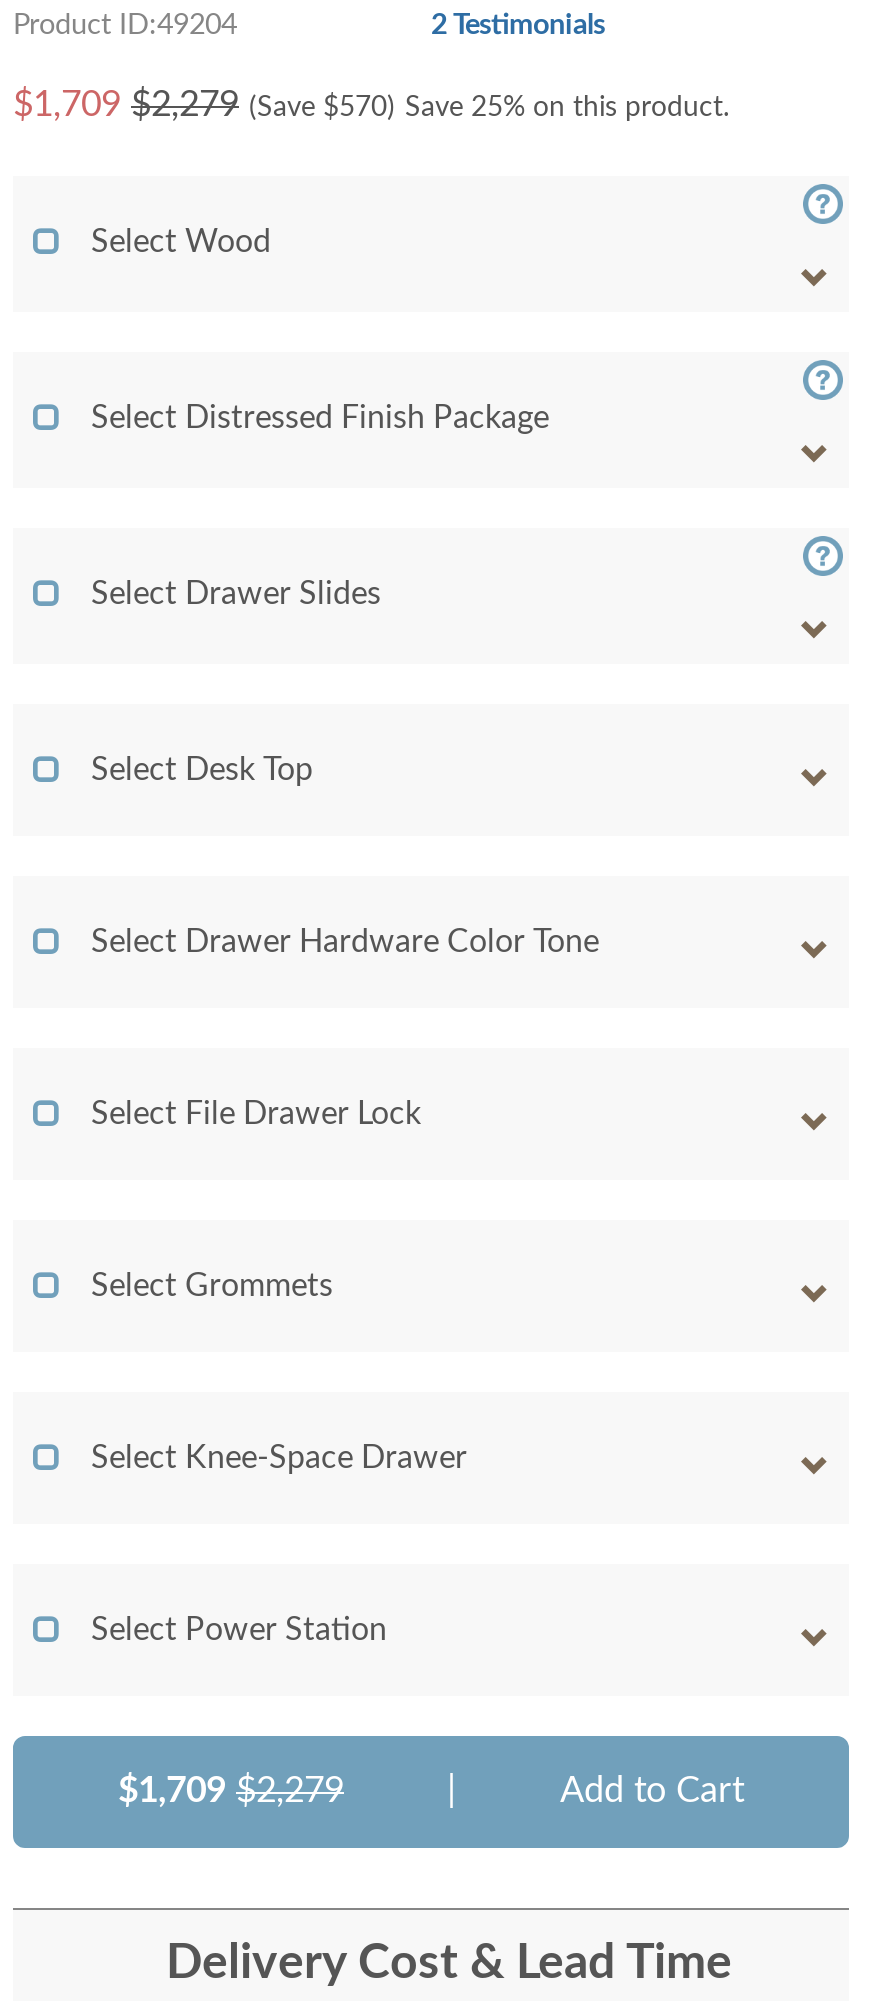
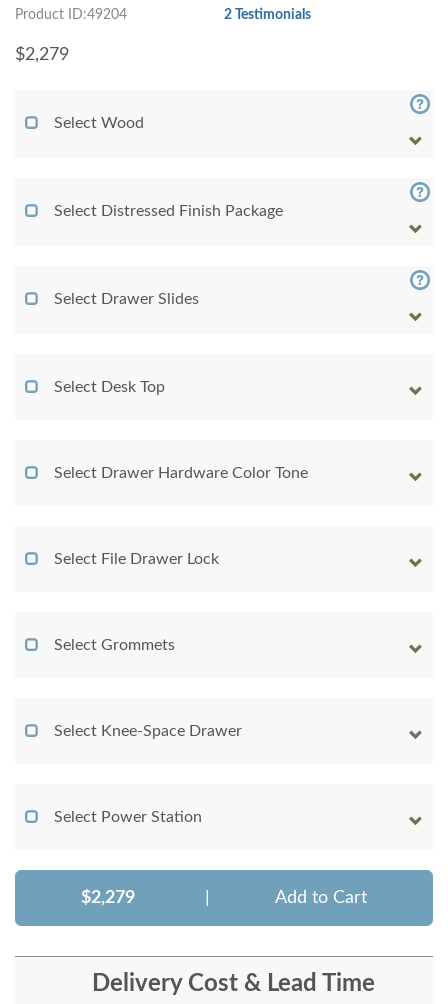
[13,88,729,124] $1,709 $2,279 (Save $570) Save 25% on this product. -> [15,46,69,64] $2,279
[118,1774,344,1810] $1,709 $2,279 -> [81,889,135,907] $2,279

